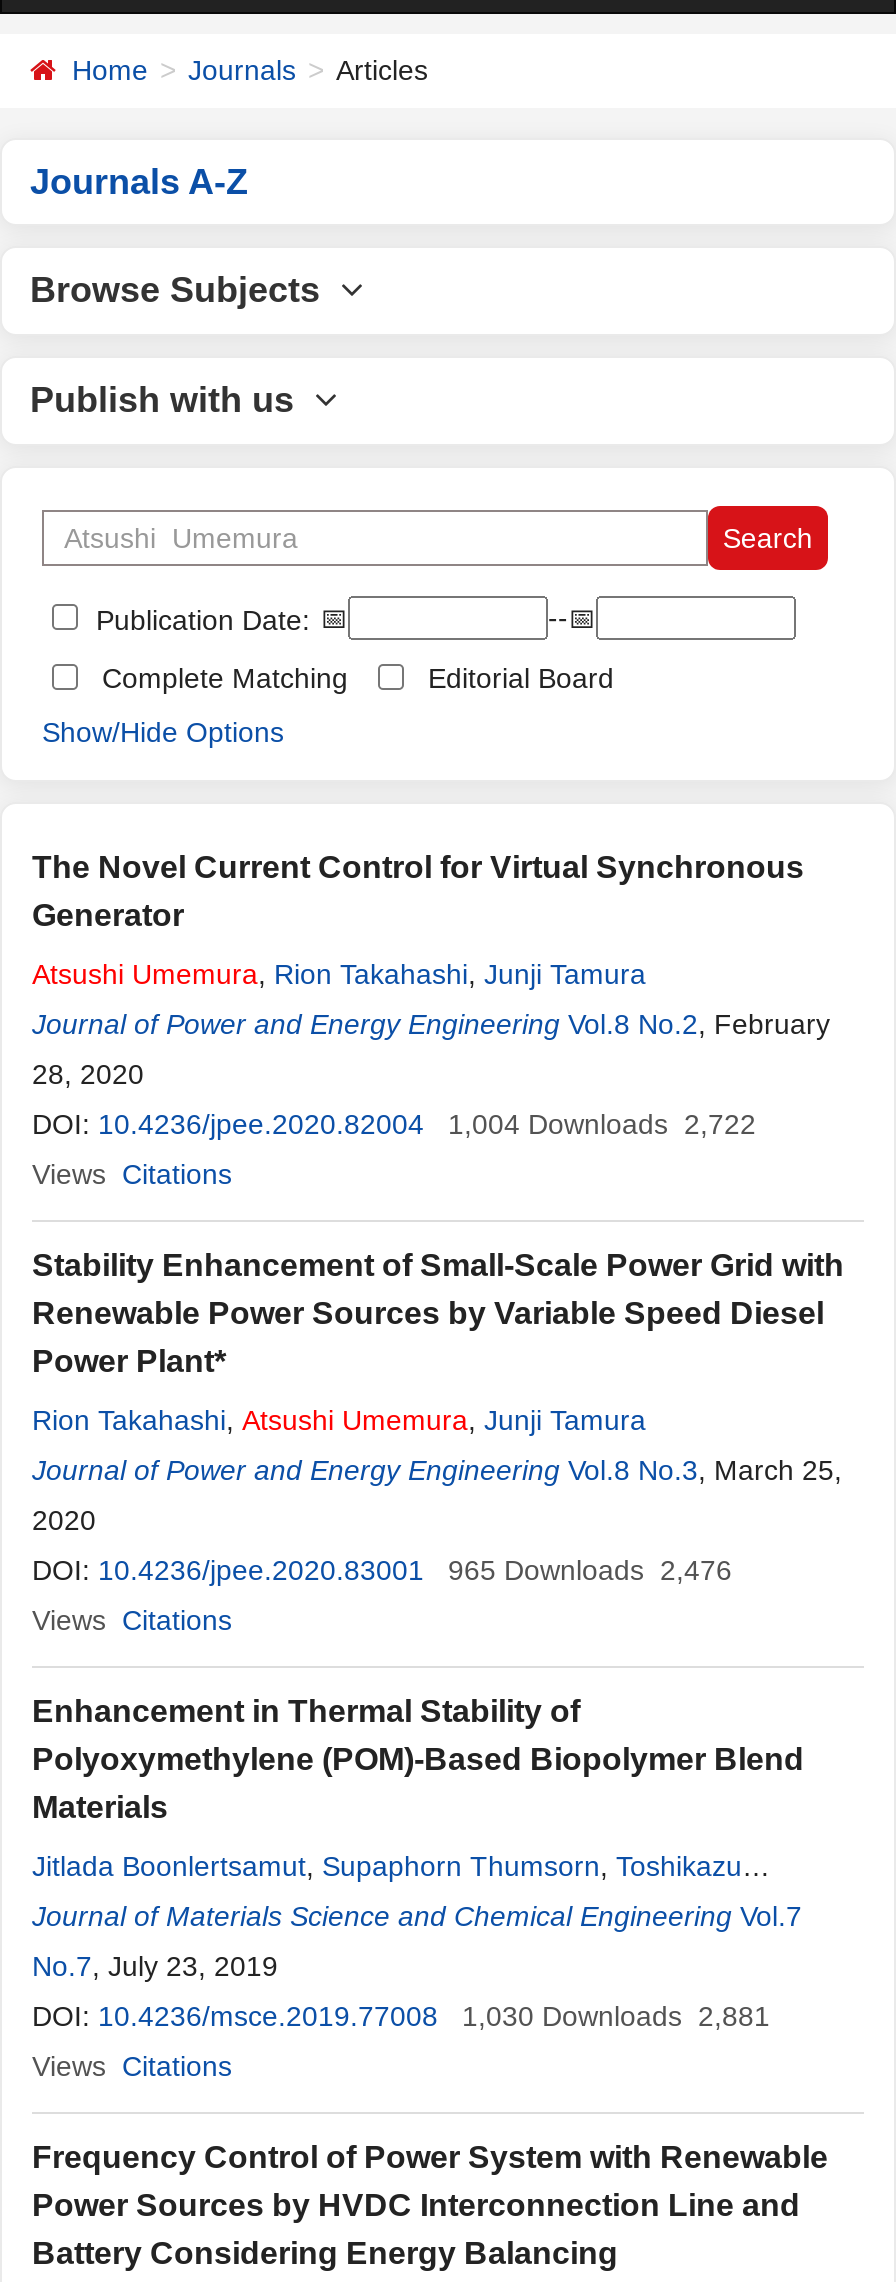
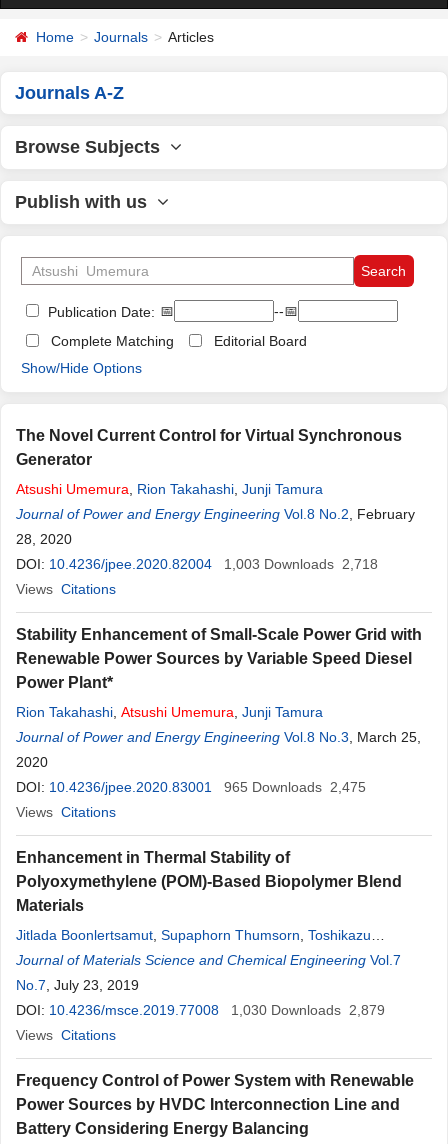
[32,1108,756,1140] DOI: 10.4236/jpee.2020.82004 1,004 Downloads 2,722 -> [16,556,378,572] DOI: 10.4236/jpee.2020.82004 1,003 Downloads 2,718
[32,1554,732,1586] DOI: 10.4236/jpee.2020.83001 965 Downloads 2,476 -> [16,779,366,795] DOI: 10.4236/jpee.2020.83001 965 Downloads 2,475
[32,2000,770,2032] DOI: 10.4236/msce.2019.77008 1,030 Downloads 2,881 -> [16,1002,385,1018] DOI: 10.4236/msce.2019.77008 1,030 Downloads 2,879

